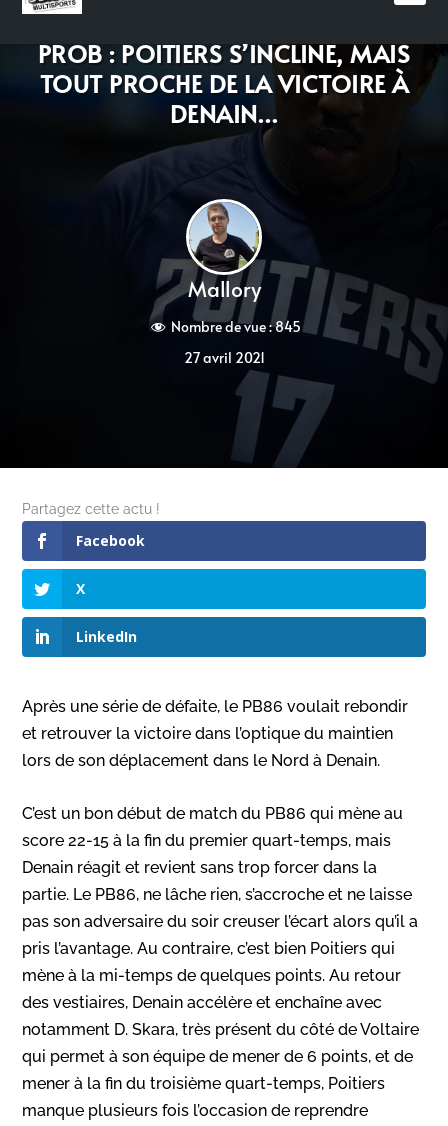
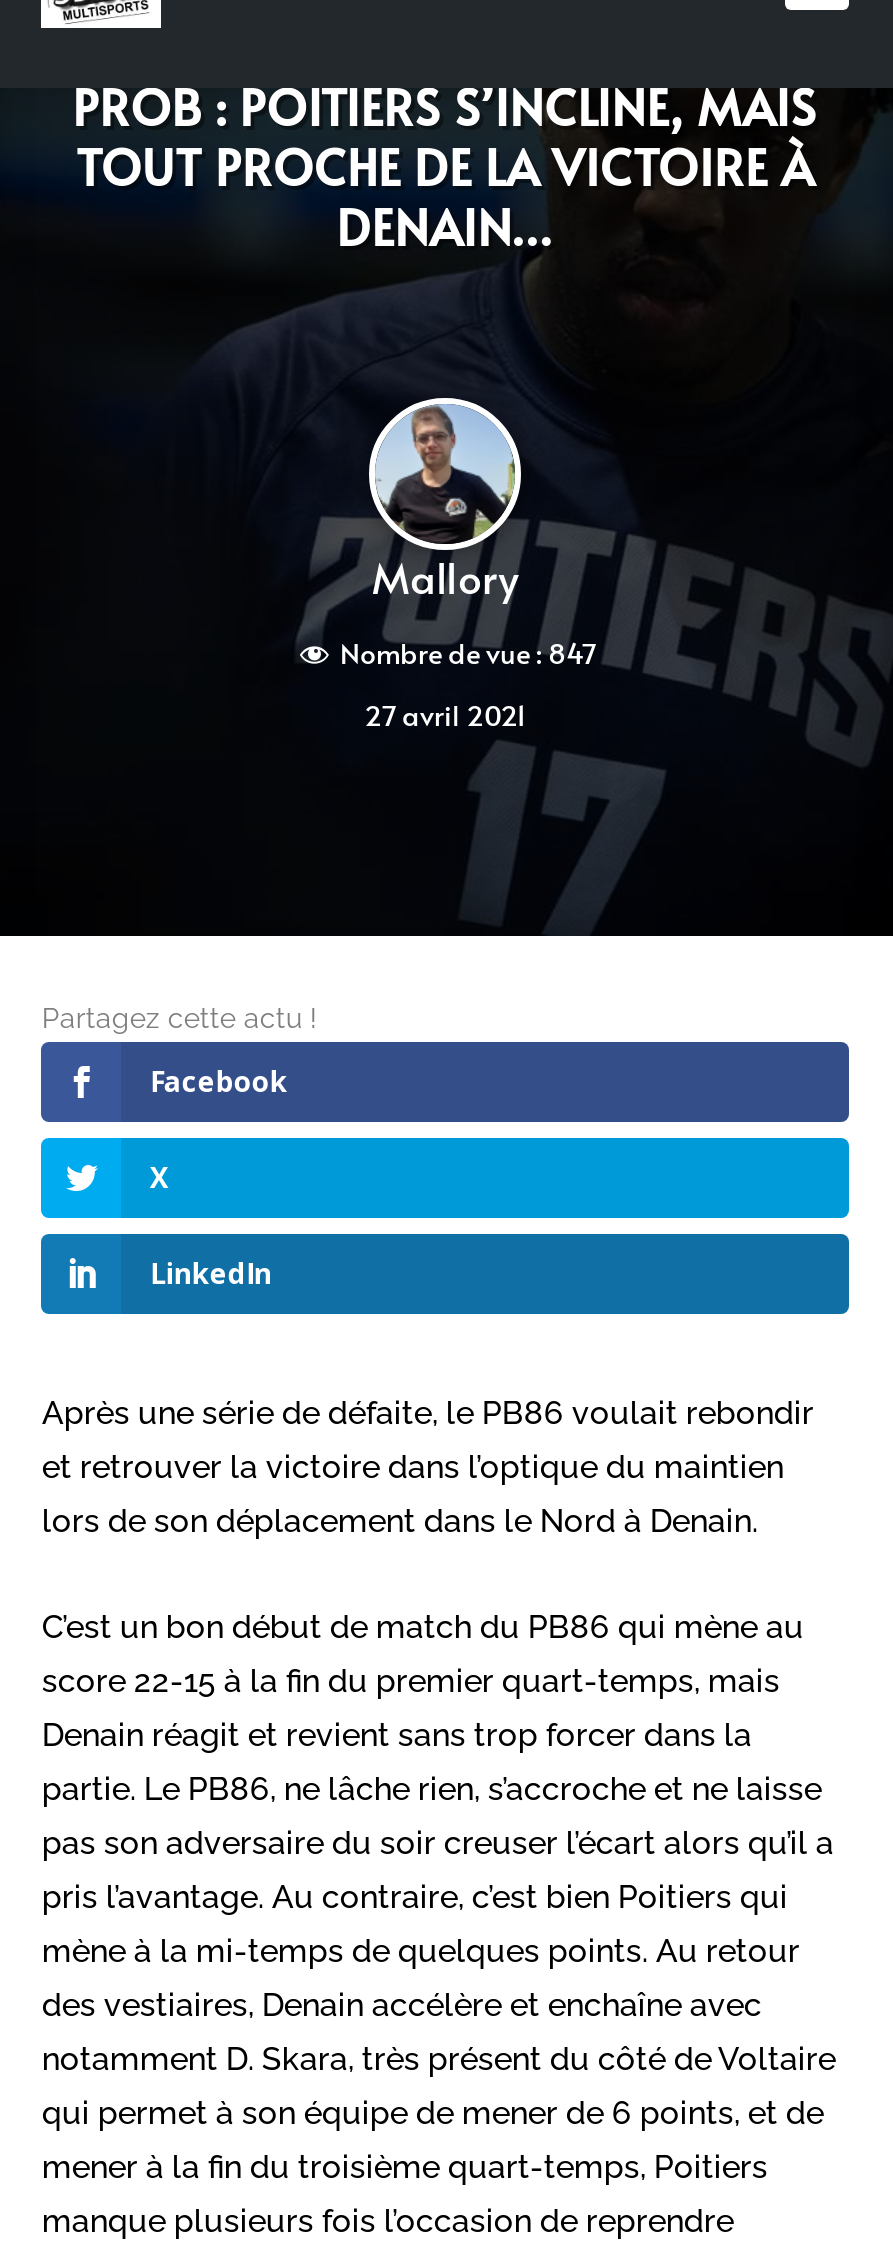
[170,317,300,336] Nombre de vue : 845 -> [340,634,596,672] Nombre de vue : 847

